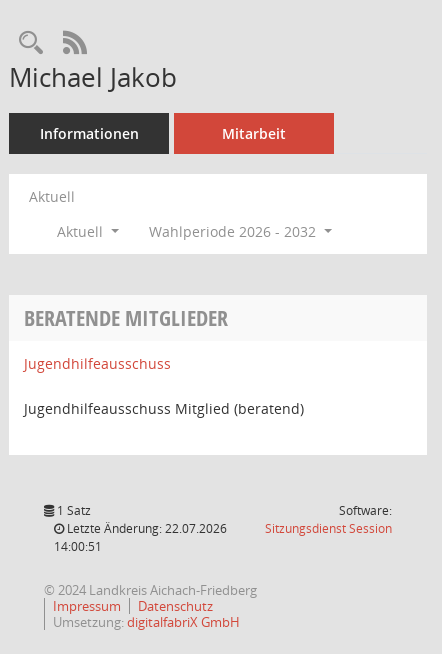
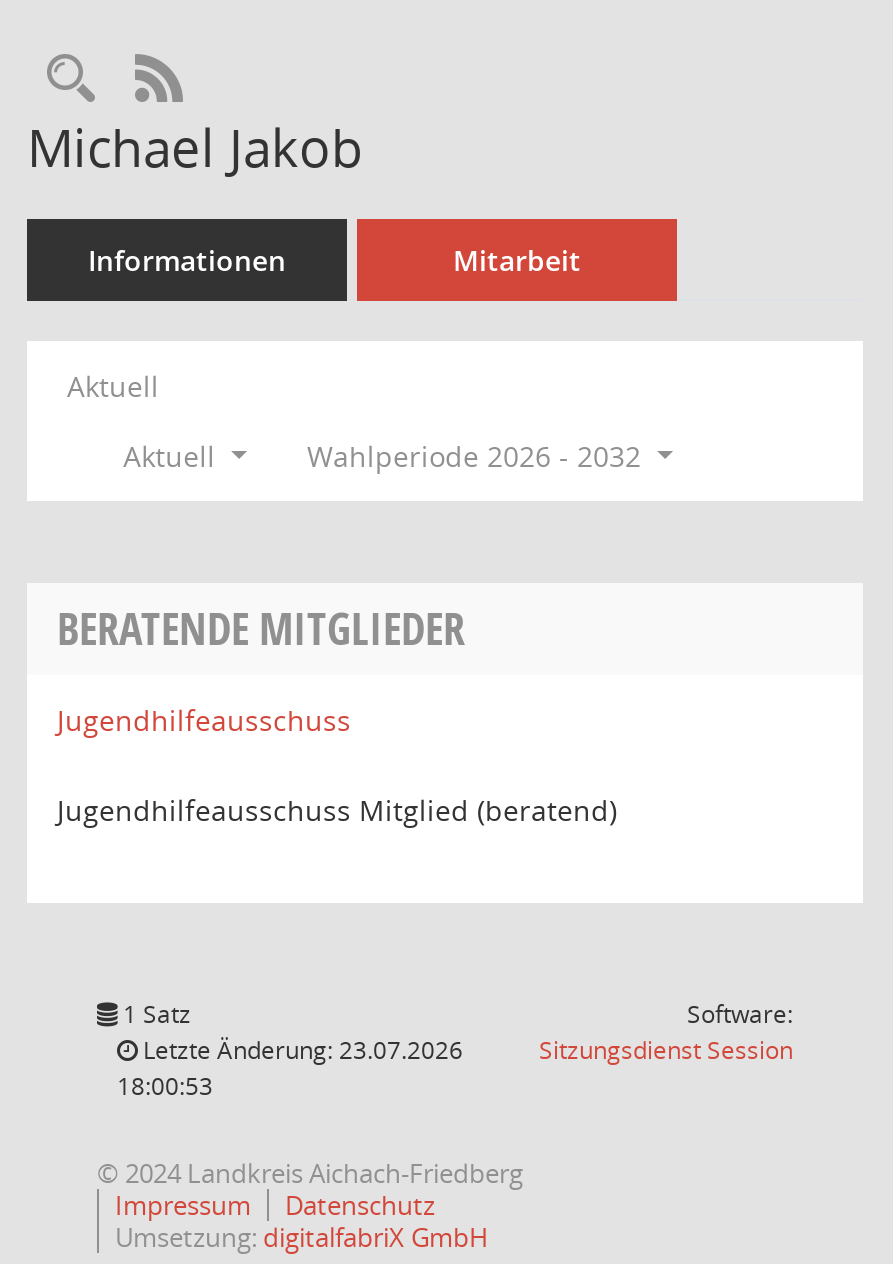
[64,520,227,537] Letzte Änderung: 22.07.2026 -> [137,1033,463,1067] Letzte Änderung: 23.07.2026
[54,538,102,555] 14:00:51 -> [117,1069,213,1103] 18:00:53

